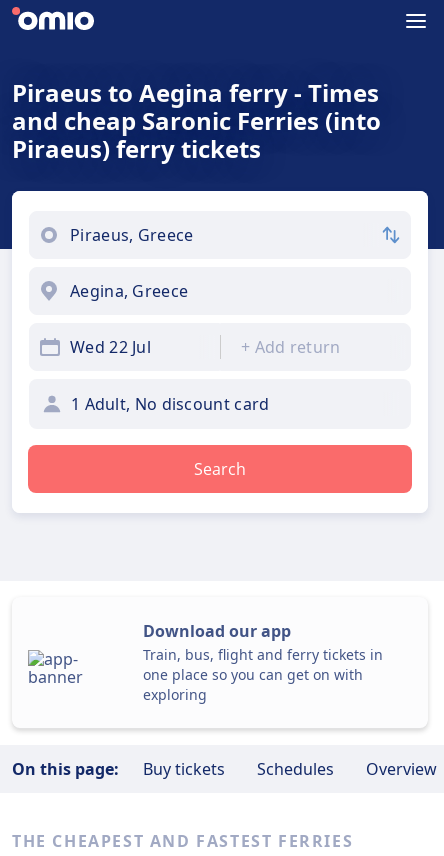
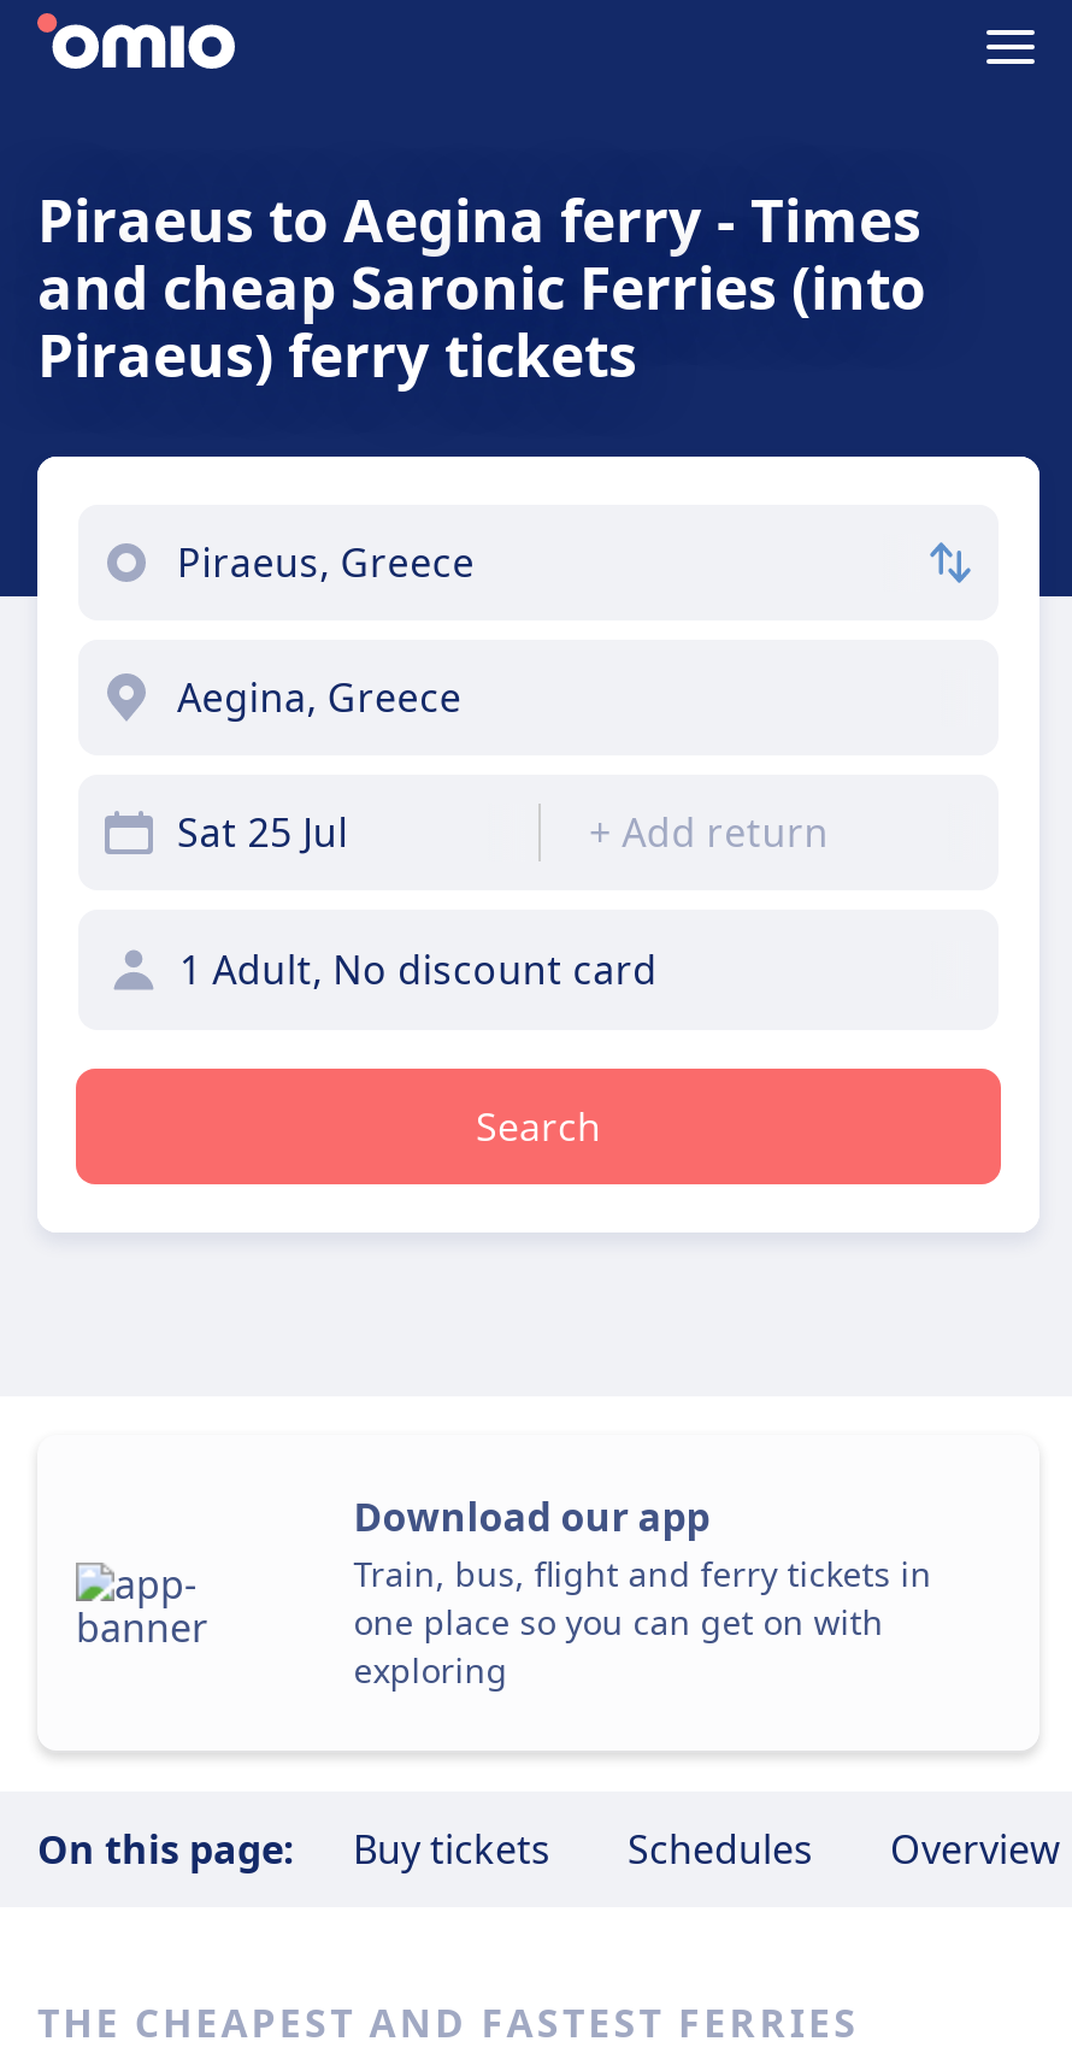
[70,336,151,358] Wed 22 Jul -> [177,806,348,859] Sat 25 Jul

